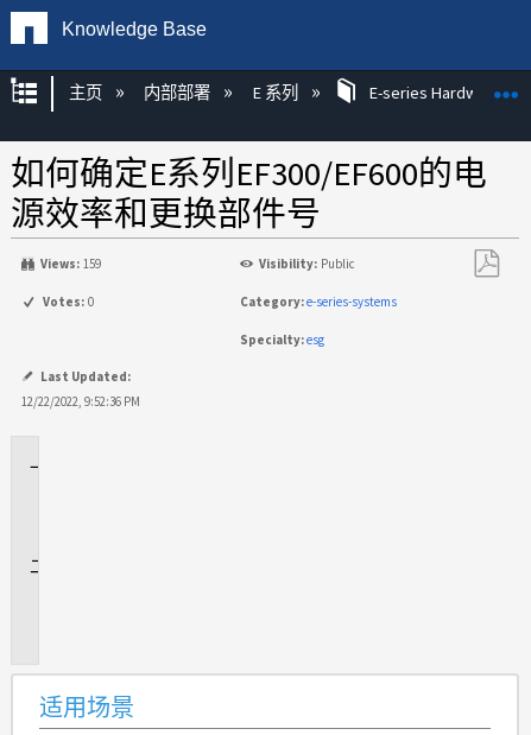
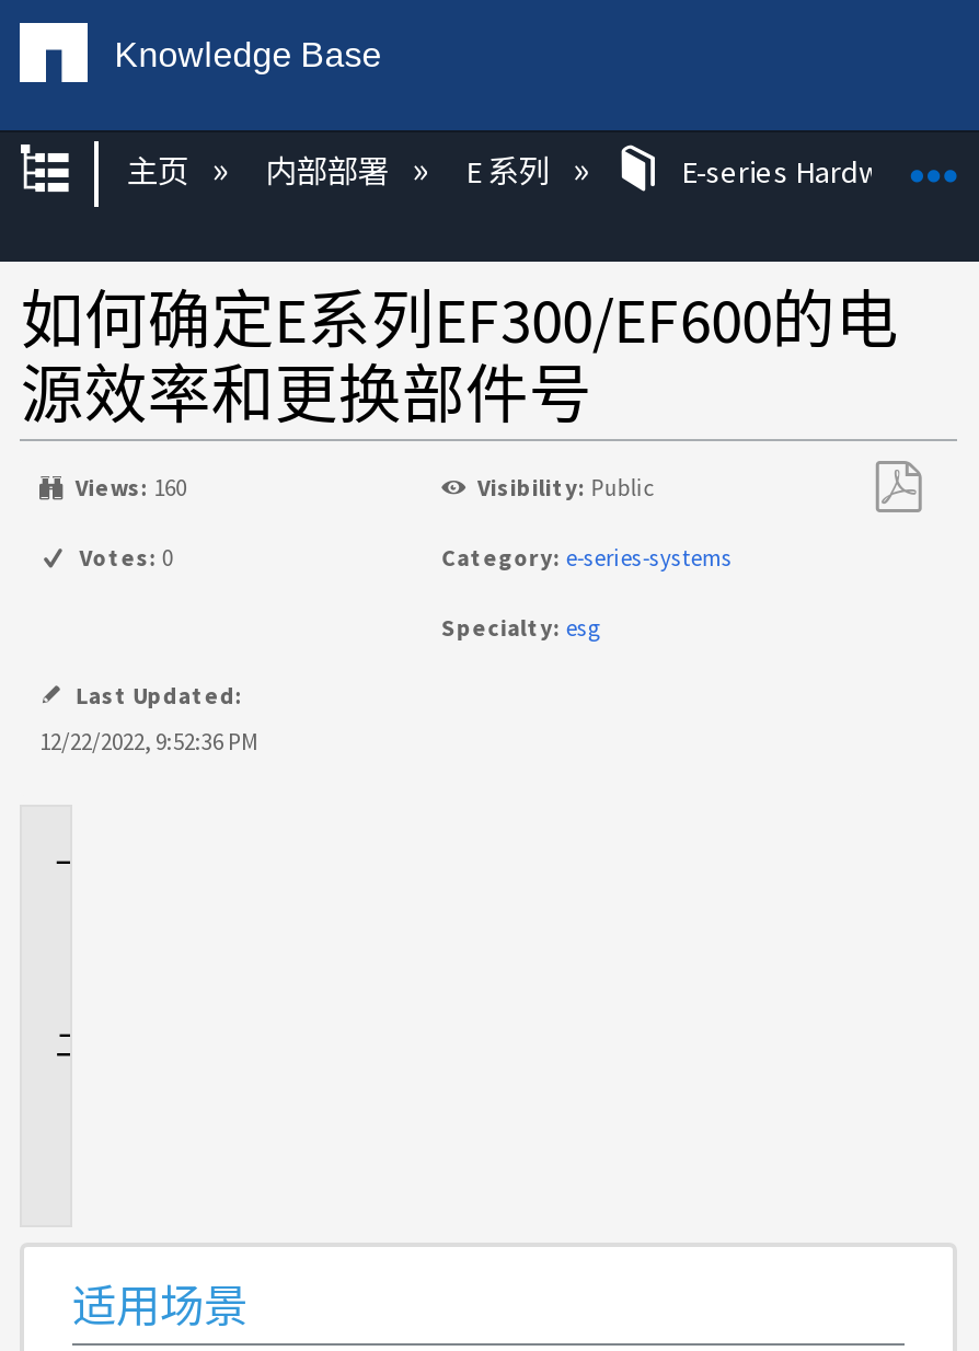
[41,255,101,272] Views: 159 -> [75,472,186,503] Views: 160

